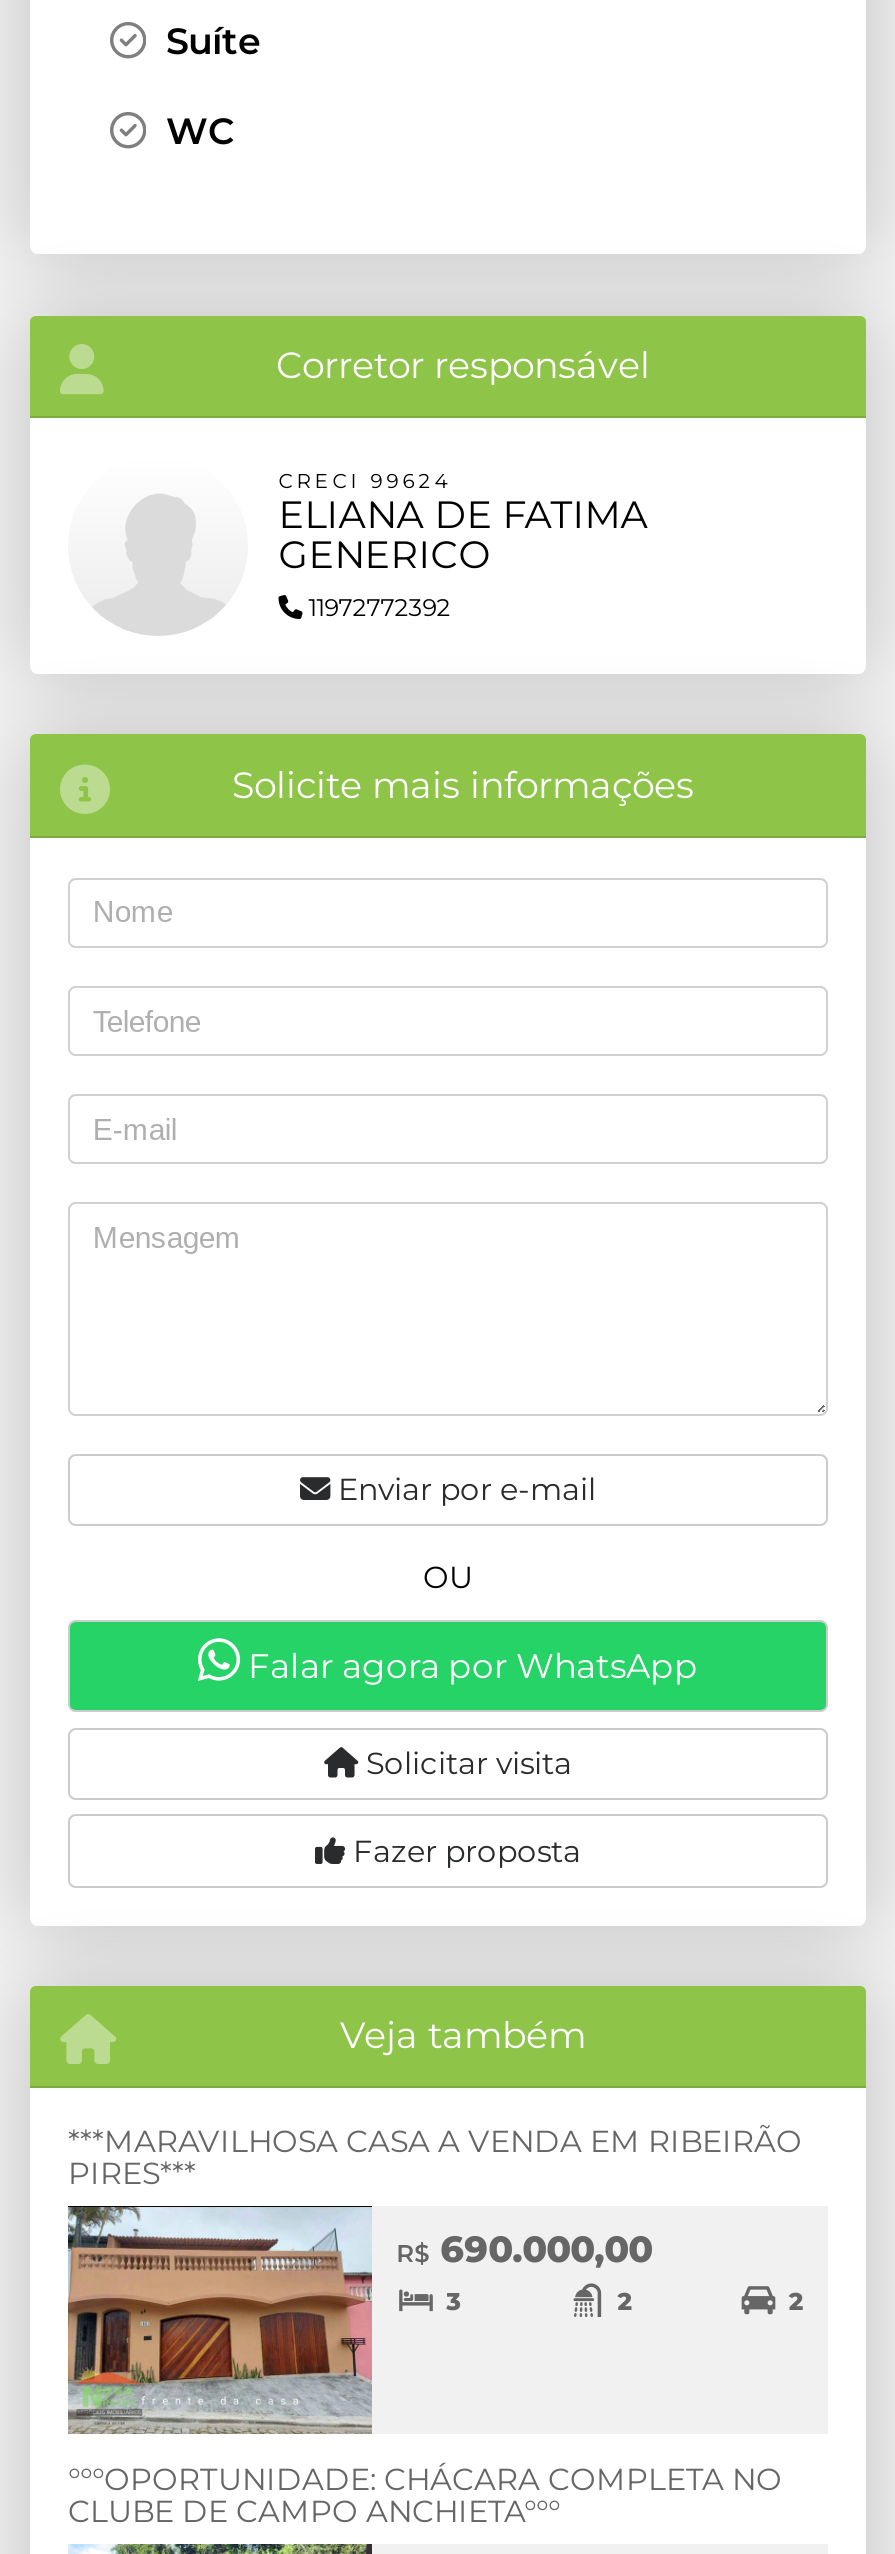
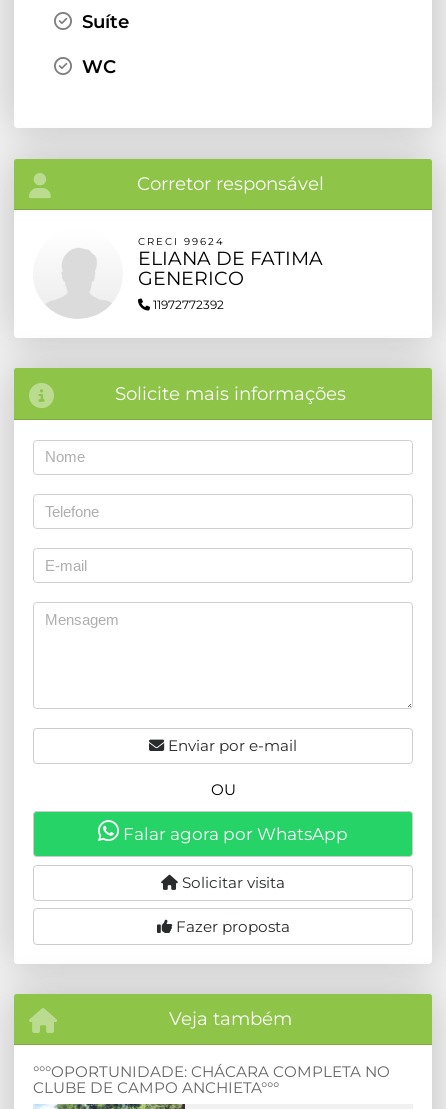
[66,2123,803,2436] [image] | ***MARAVILHOSA CASA A VENDA EM RIBEIRÃO | PIRES*** | R$690.000,00 | 3 | 2 | 2 -> none

